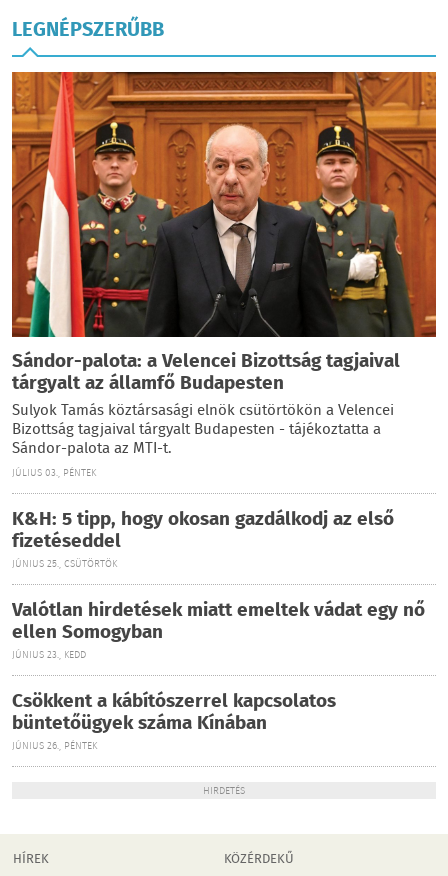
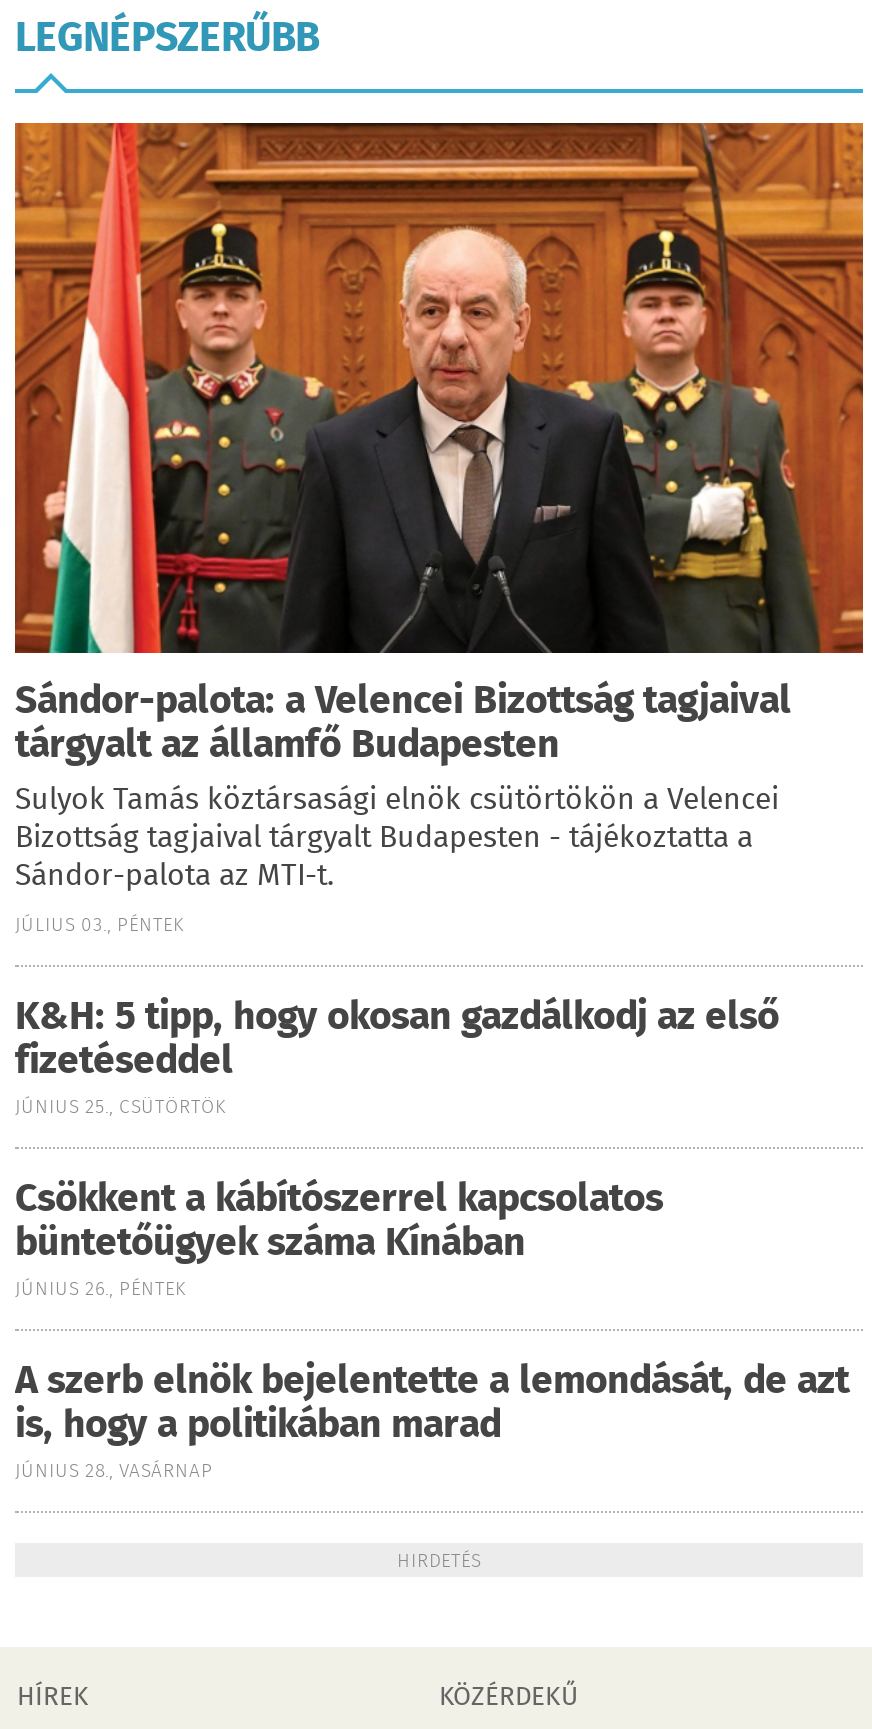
[12,596,425,663] Valótlan hirdetések miatt emeltek vádat egy nő | ellen Somogyban | JÚNIUS 23., KEDD -> none
moved [12,687,336,754] -> [15,1171,663,1305]: Csökkent a kábítószerrel kapcsolatos | büntetőügyek száma Kínában | JÚNIUS 26., PÉNTEK
none -> [15,1353,849,1487] A szerb elnök bejelentette a lemondását, de azt | is, hogy a politikában marad | JÚNIUS 28., VASÁRNAP

